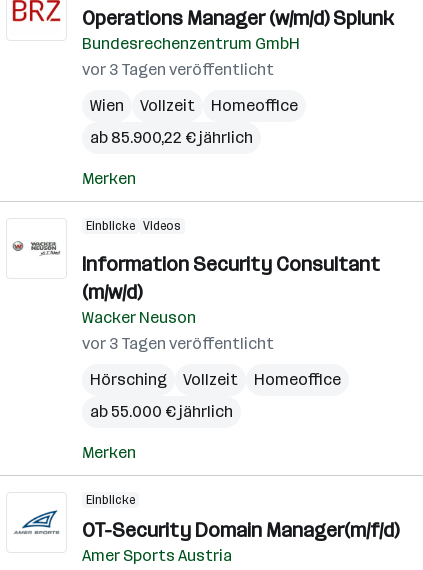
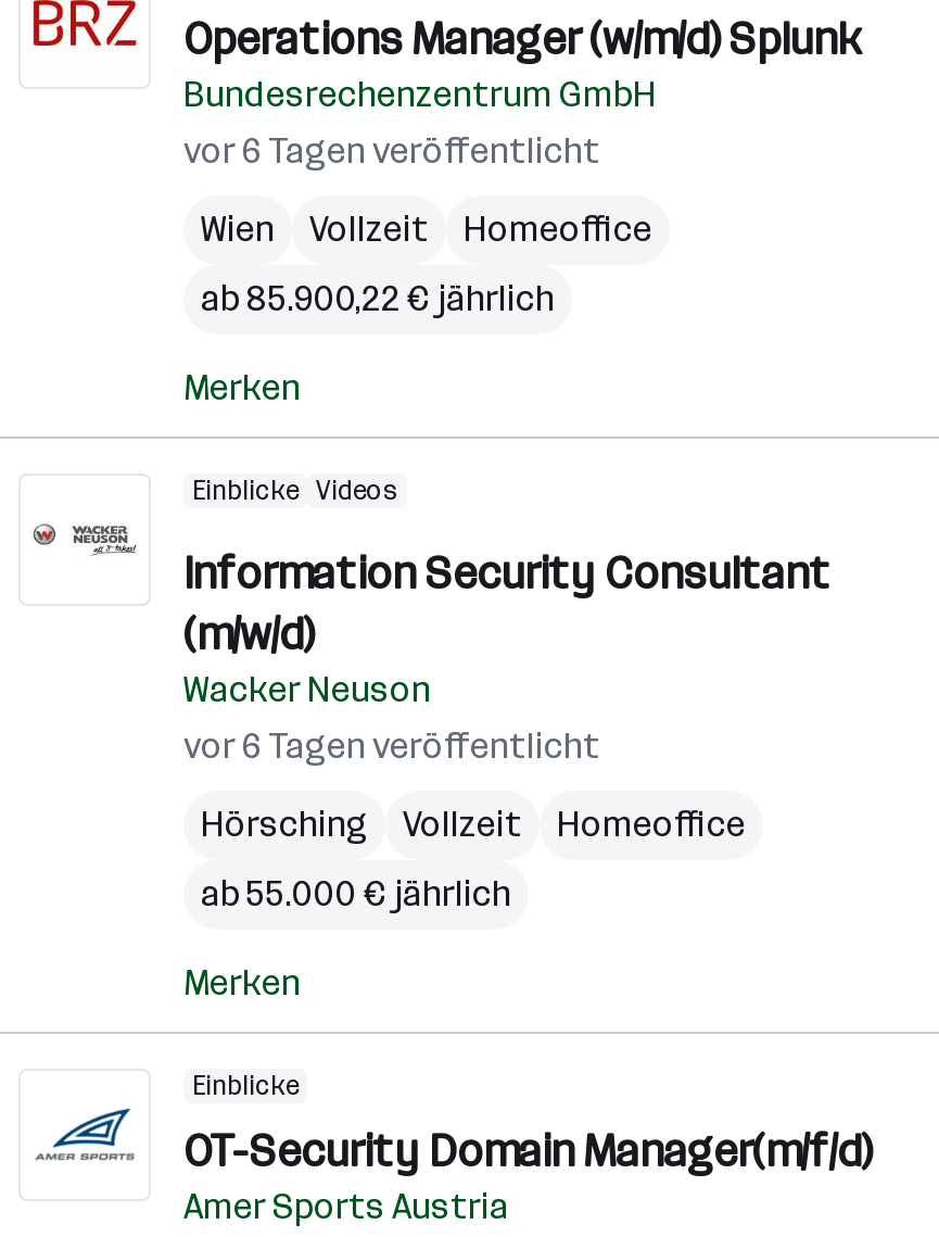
[82,60,274,79] vor 3 Tagen veröffentlicht -> [183,130,600,172] vor 6 Tagen veröffentlicht
[82,334,274,353] vor 3 Tagen veröffentlicht -> [183,725,600,767] vor 6 Tagen veröffentlicht

